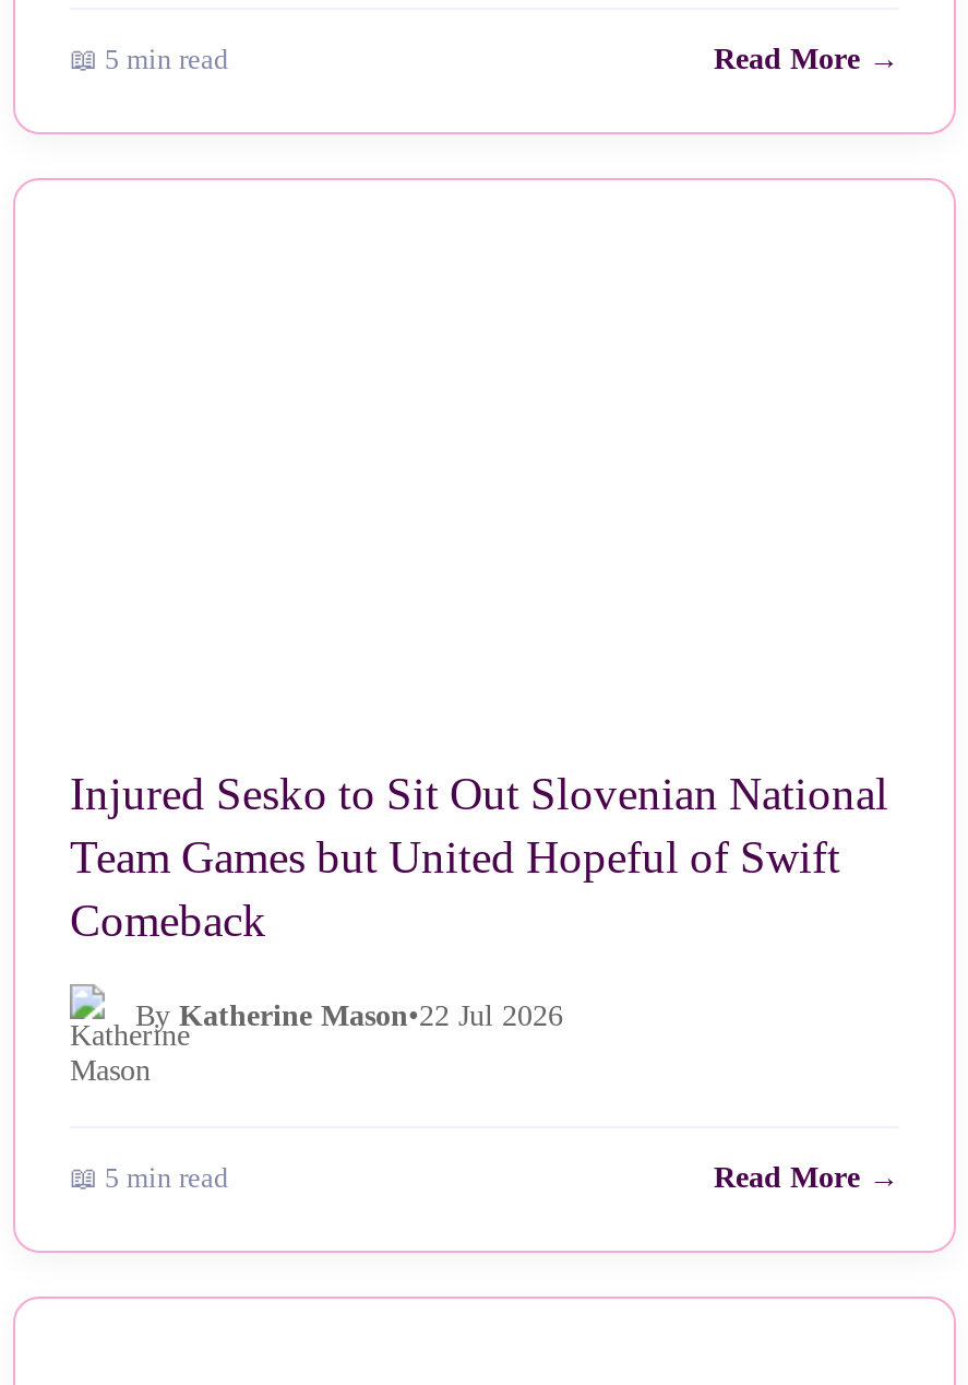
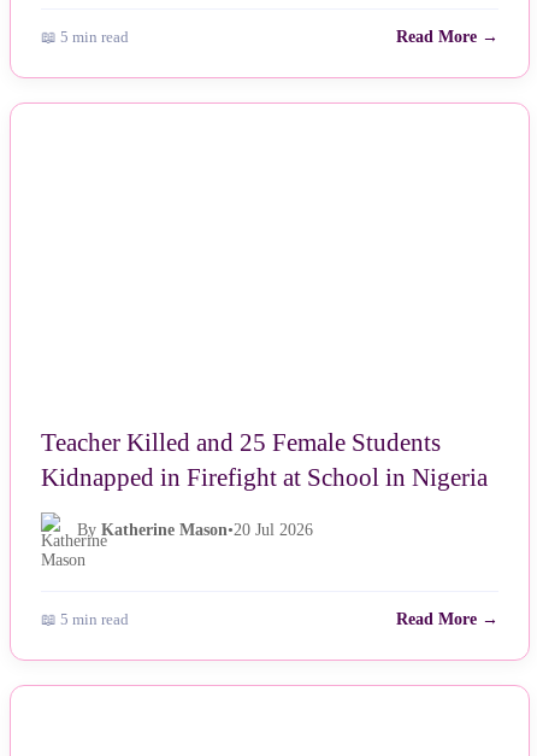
[70,768,888,945] Injured Sesko to Sit Out Slovenian National | Team Games but United Hopeful of Swift | Comeback -> [41,428,488,491] Teacher Killed and 25 Female Students | Kidnapped in Firefight at School in Nigeria
[135,999,563,1032] By Katherine Mason•22 Jul 2026 -> [77,521,313,539] By Katherine Mason•20 Jul 2026

